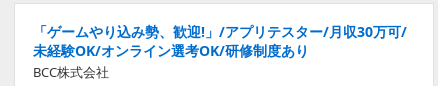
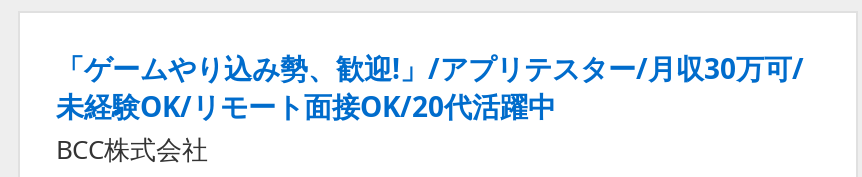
[33,41,309,60] 未経験OK/オンライン選考OK/研修制度あり -> [56,88,556,126] 未経験OK/リモート面接OK/20代活躍中

